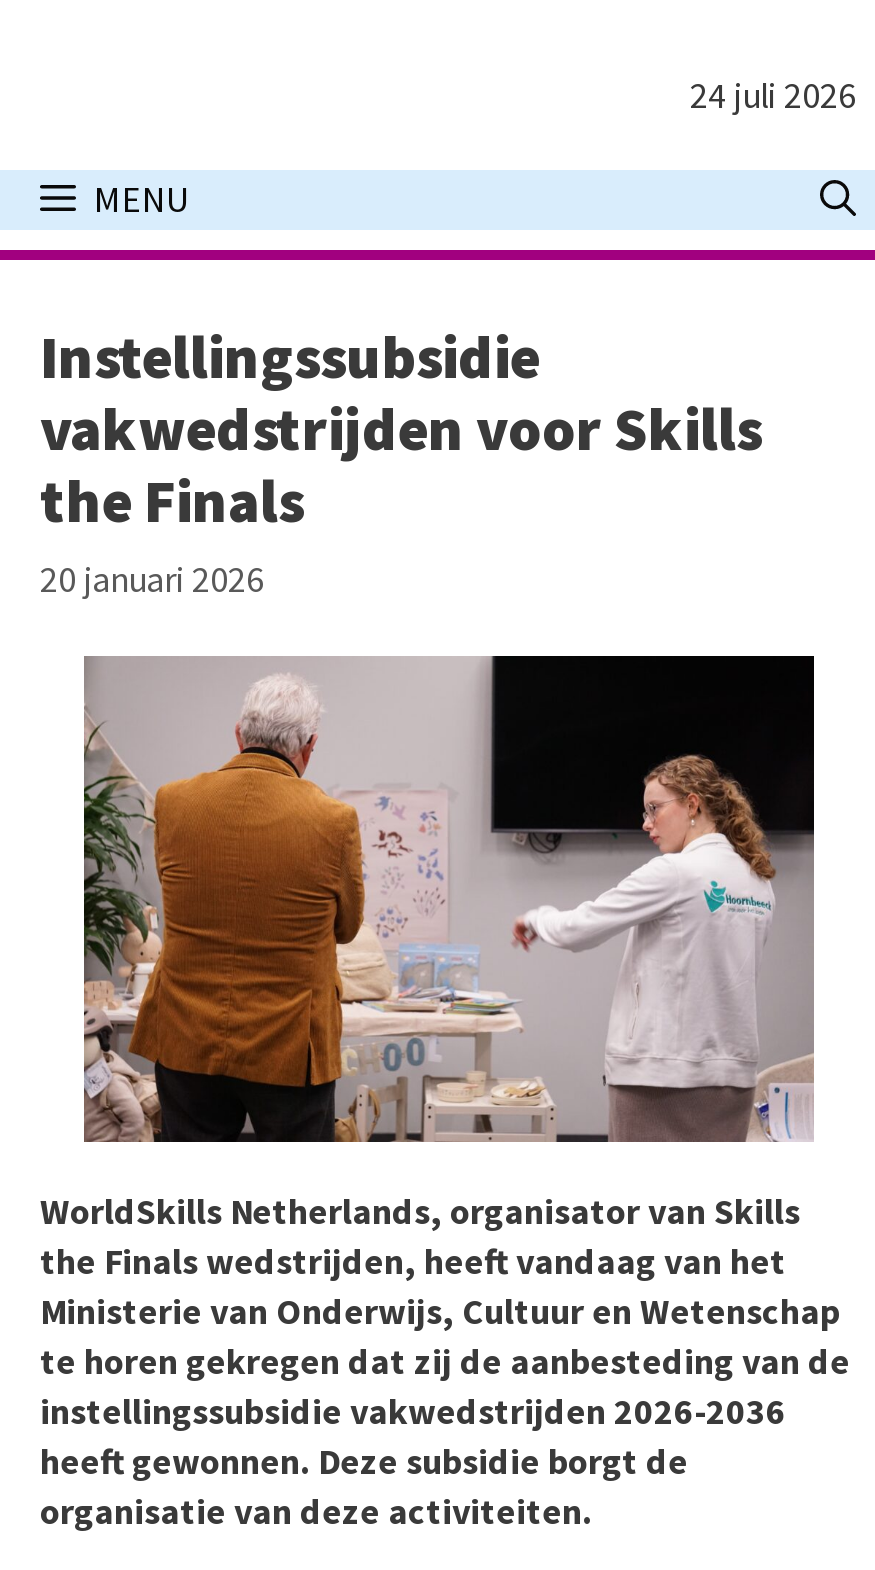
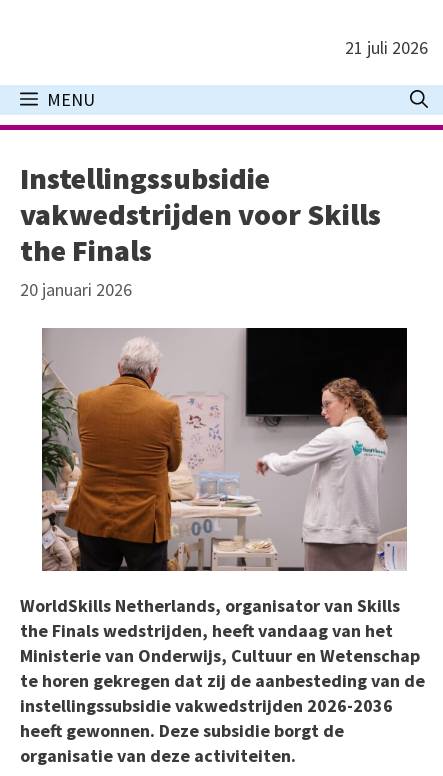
[690,72,856,118] 24 juli 2026 -> [345,36,428,59] 21 juli 2026

